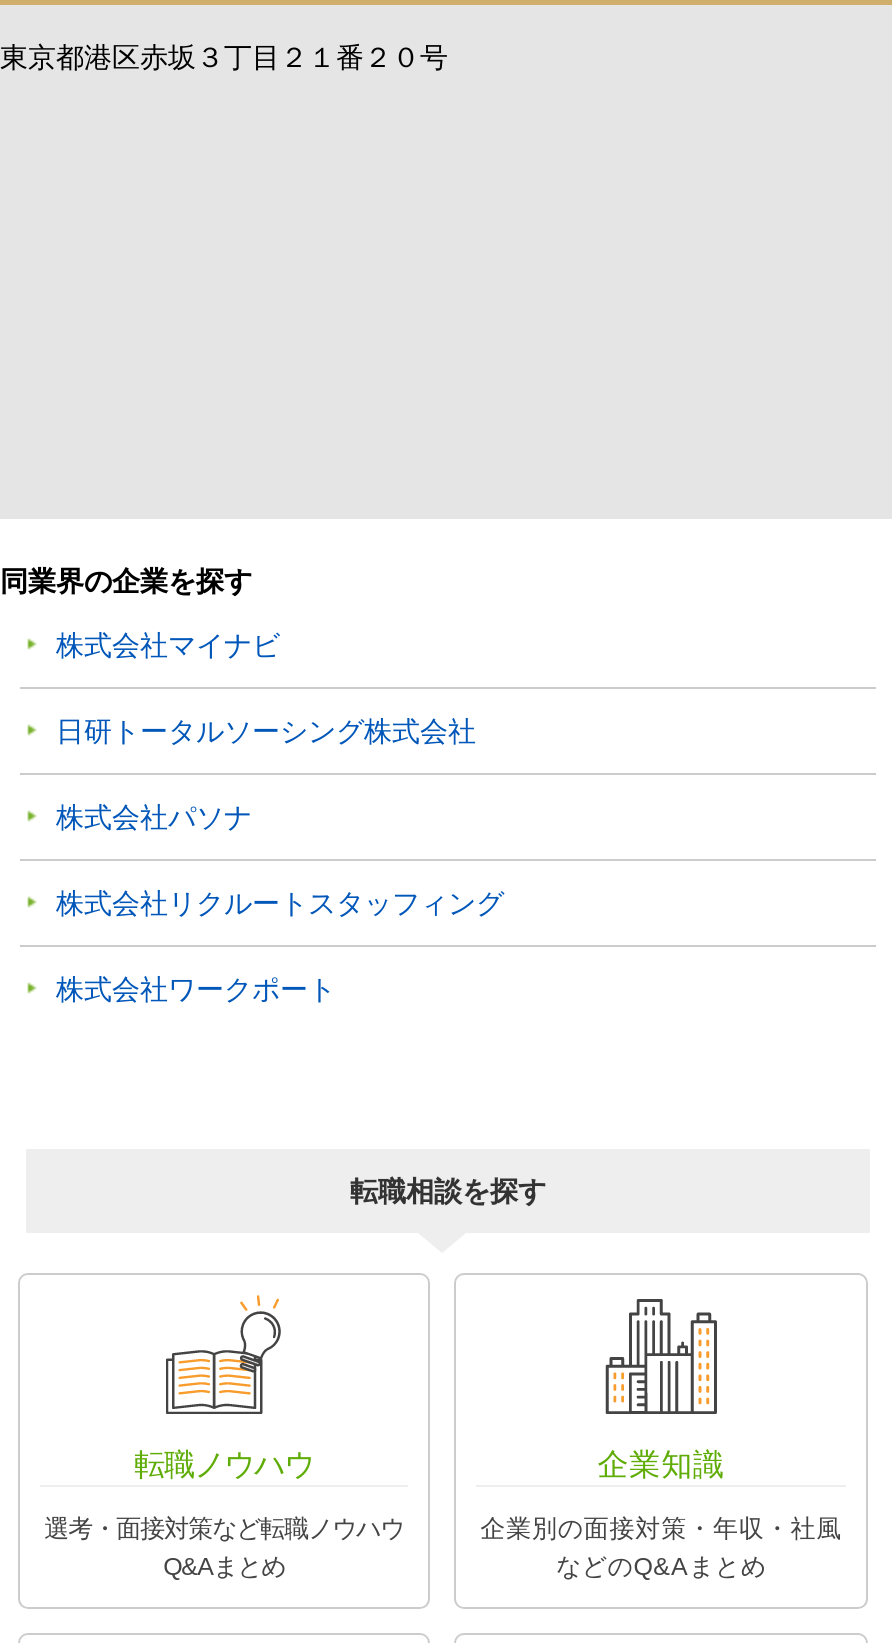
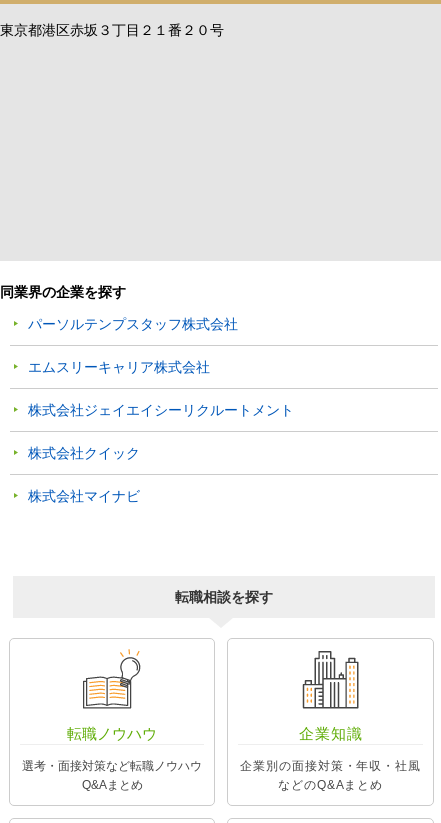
none -> [28,316,294,461] パーソルテンプスタッフ株式会社 | エムスリーキャリア株式会社 | 株式会社ジェイエイシーリクルートメント | 株式会社クイック
moved [56,629,280,661] -> [28,488,140,504]: 株式会社マイナビ
[56,715,504,1005] 日研トータルソーシング株式会社 | 株式会社パソナ | 株式会社リクルートスタッフィング | 株式会社ワークポート -> none

